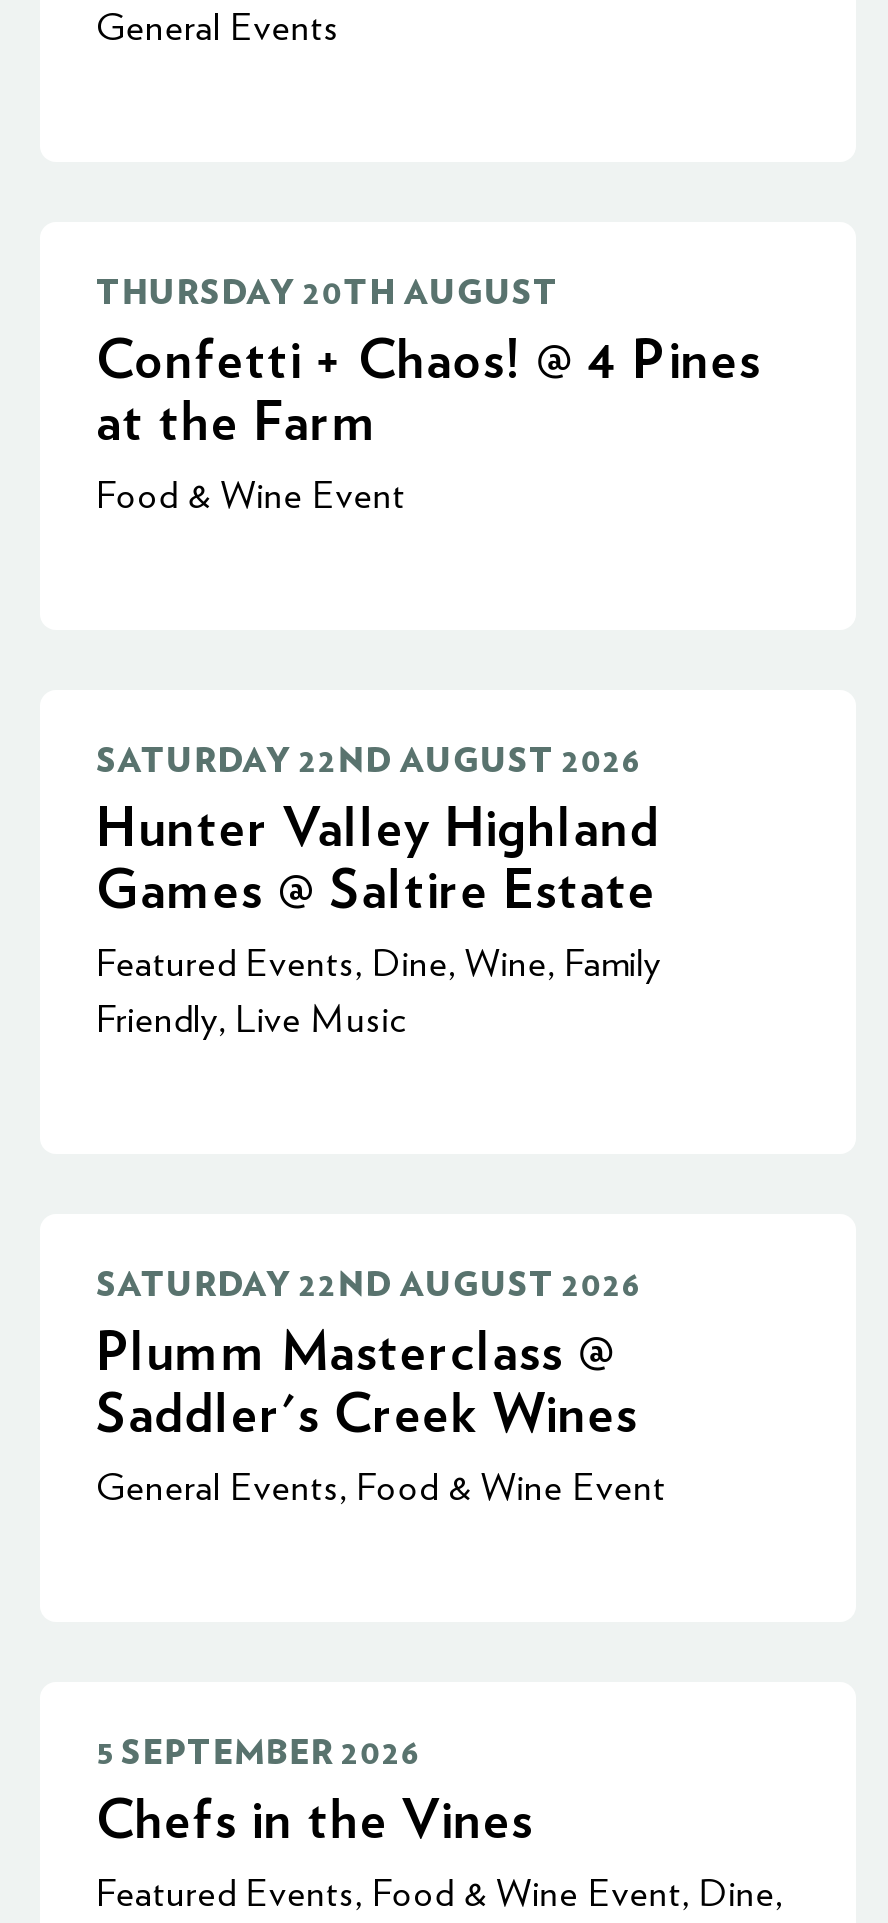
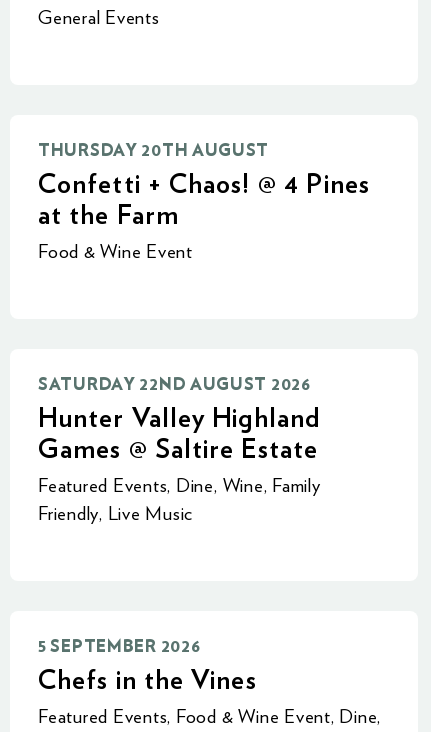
[96,1268,666,1508] SATURDAY 22ND AUGUST 2026 | Plumm Masterclass @ | Saddler's Creek Wines | General Events, Food & Wine Event -> none

